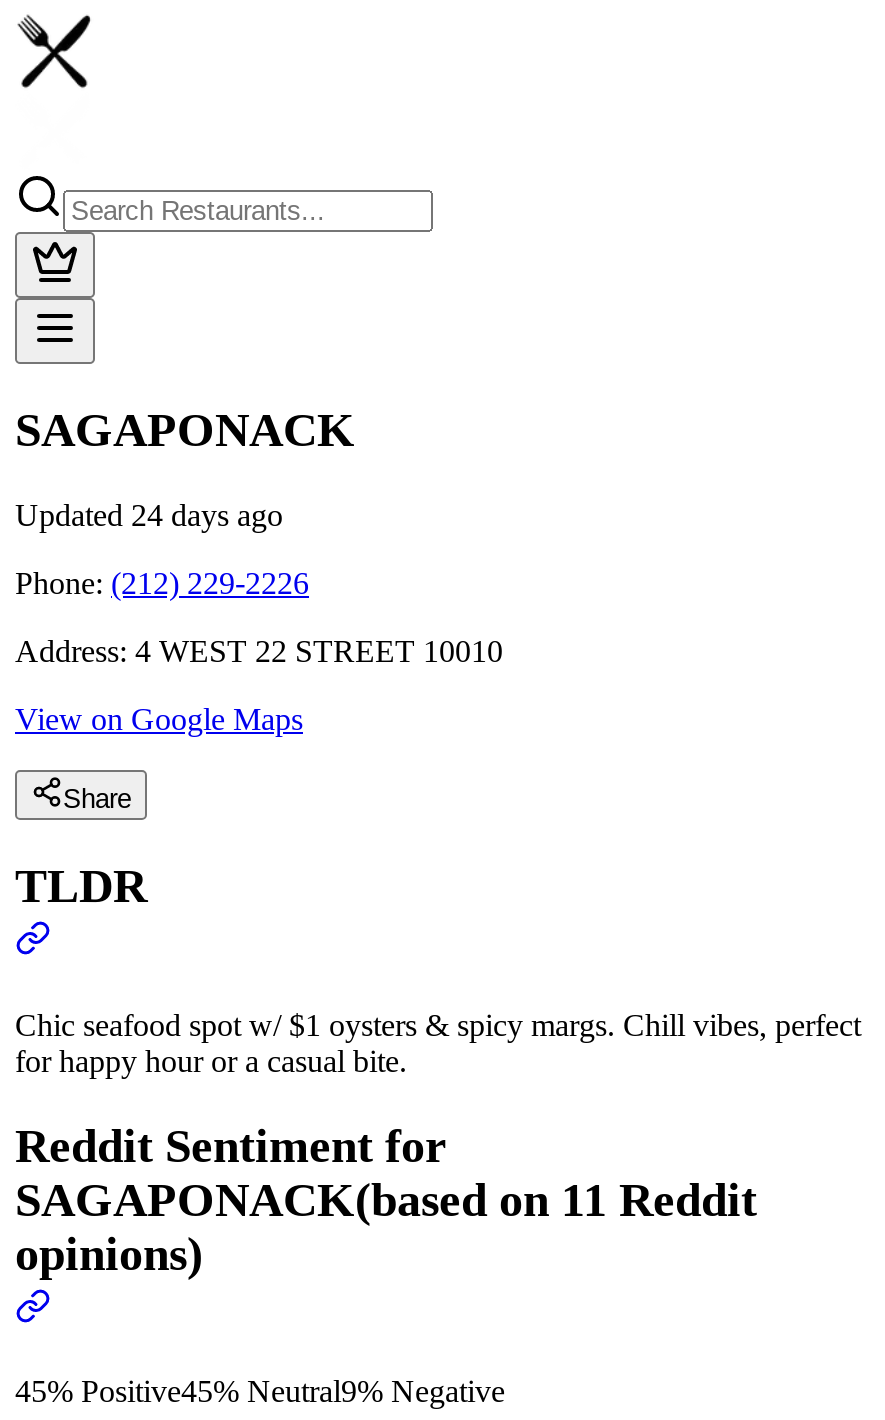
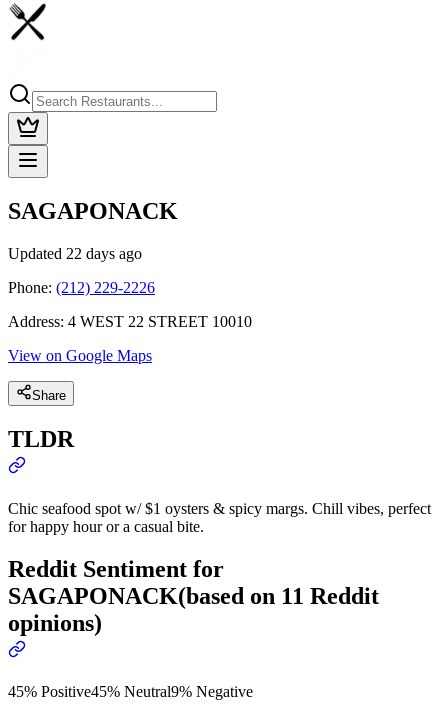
[15,498,283,532] Updated 24 days ago -> [8,245,142,262] Updated 22 days ago

